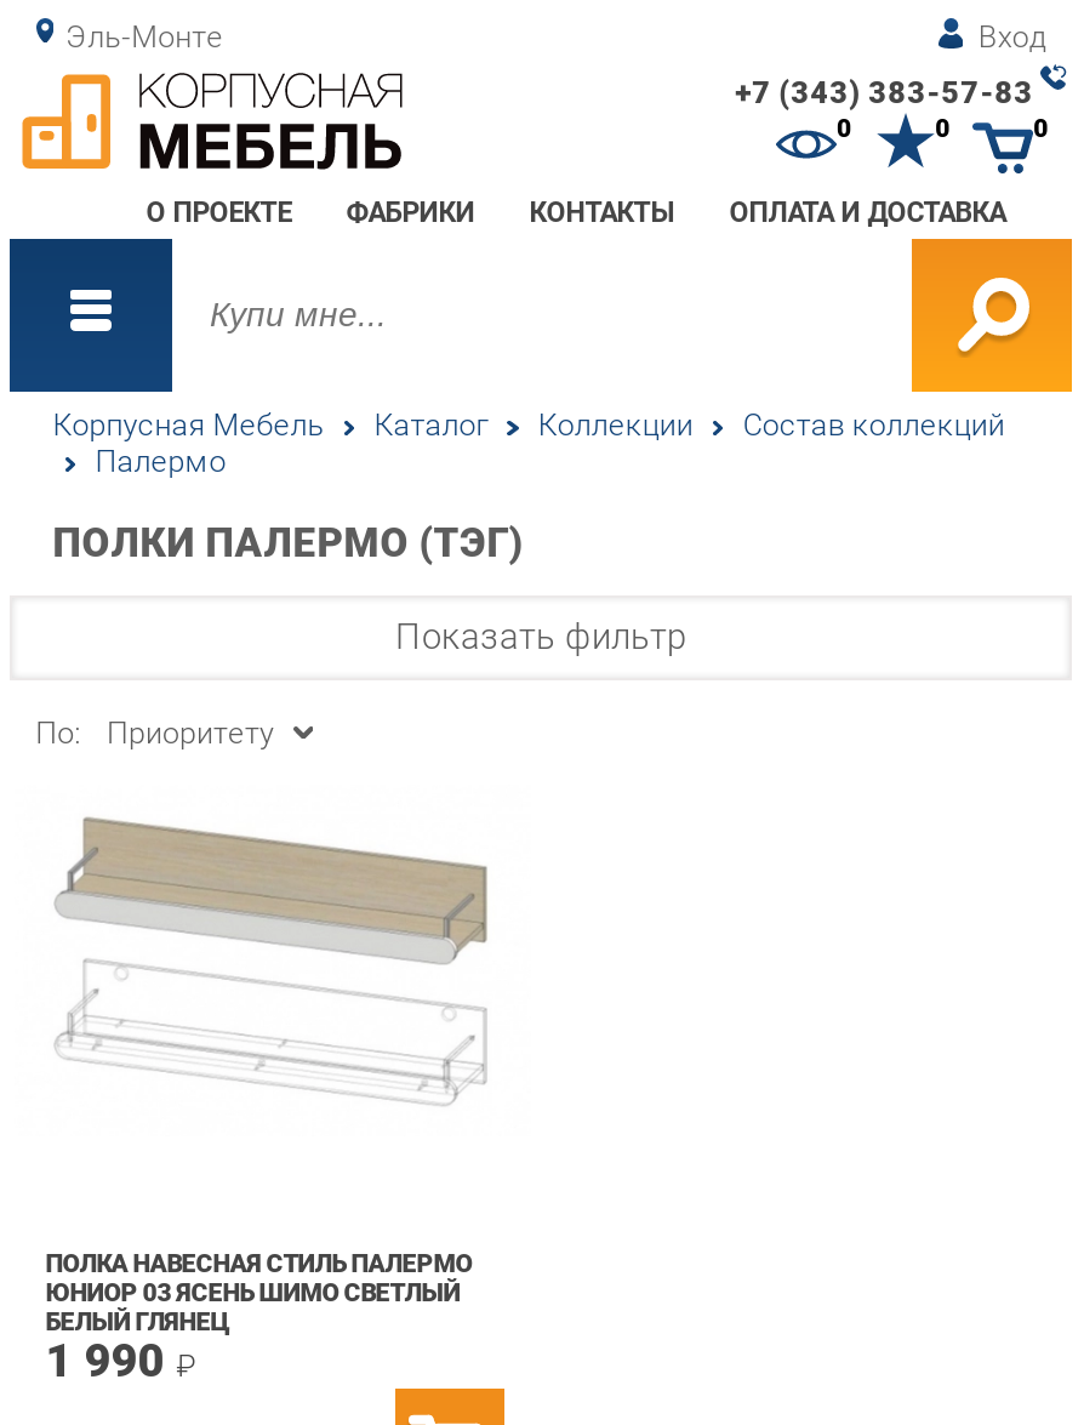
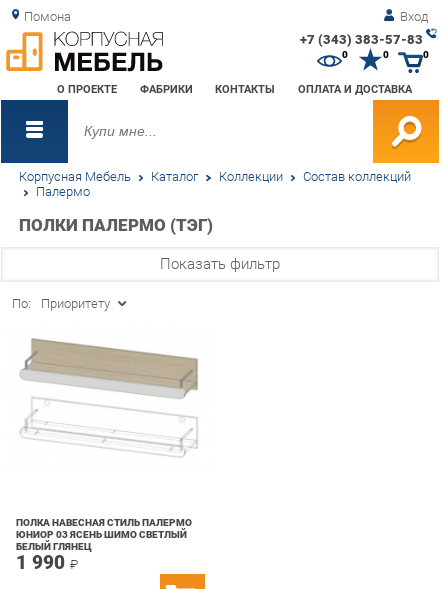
[63,16,214,51] Эль-Монте -> [23,8,68,22] Помона

